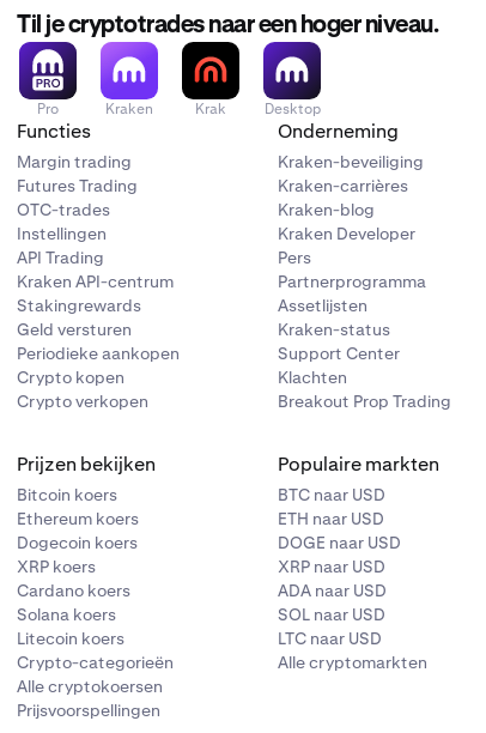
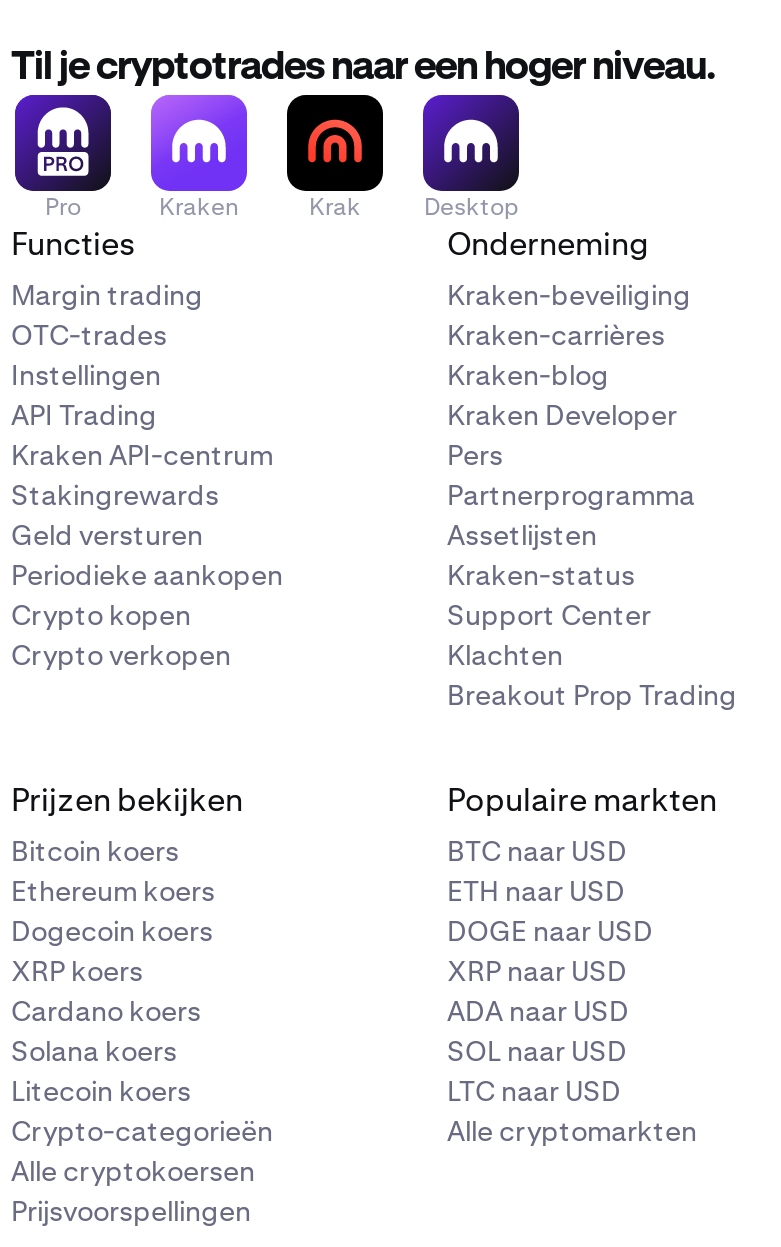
[17,175,138,196] Futures Trading -> none
moved [17,199,180,412] -> [11,318,283,674]: OTC-trades | Instellingen | API Trading | ... | Crypto kopen | Crypto verkopen

